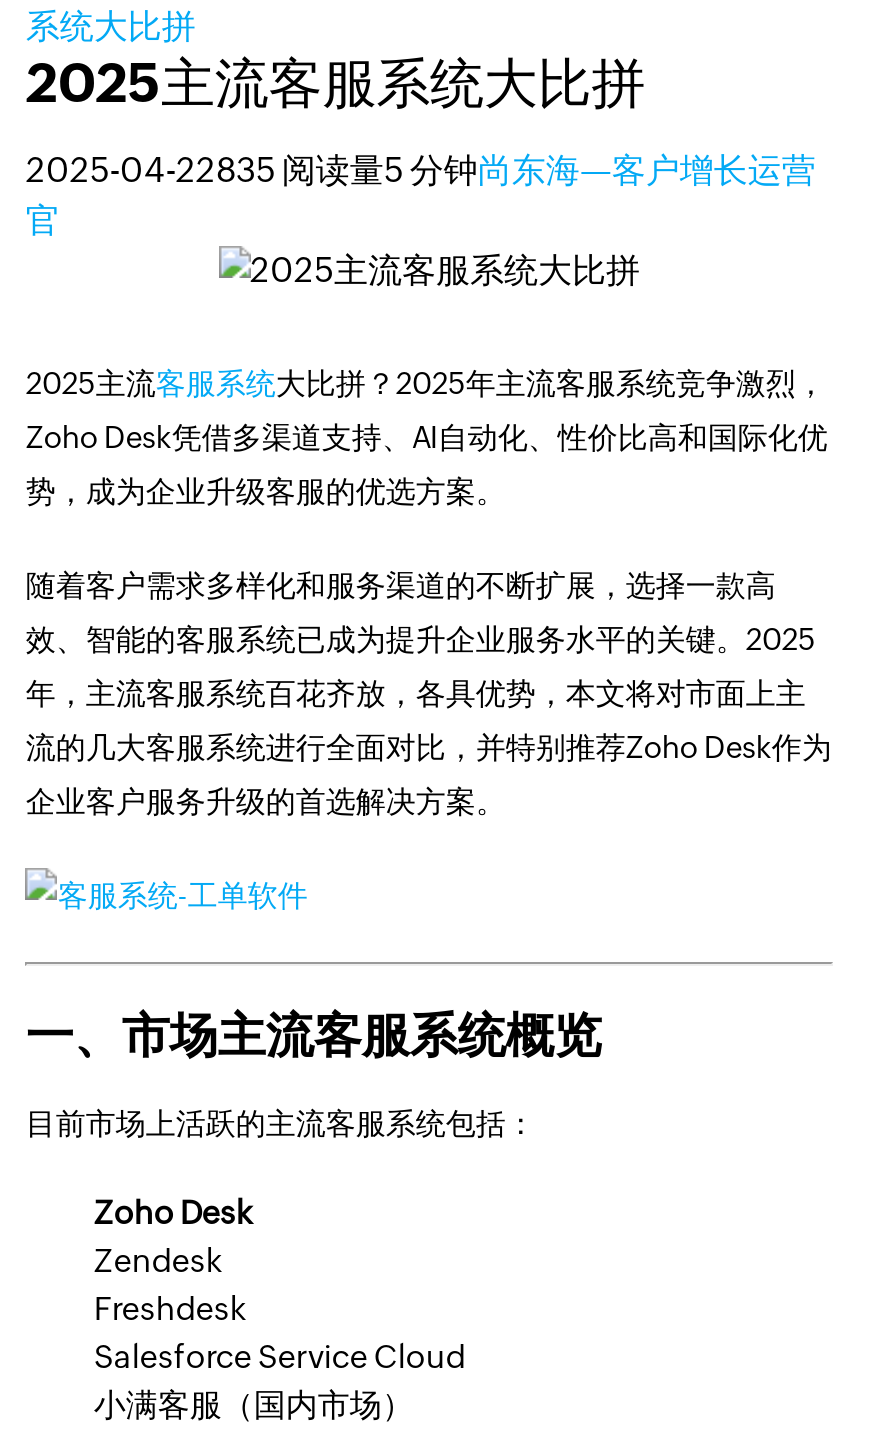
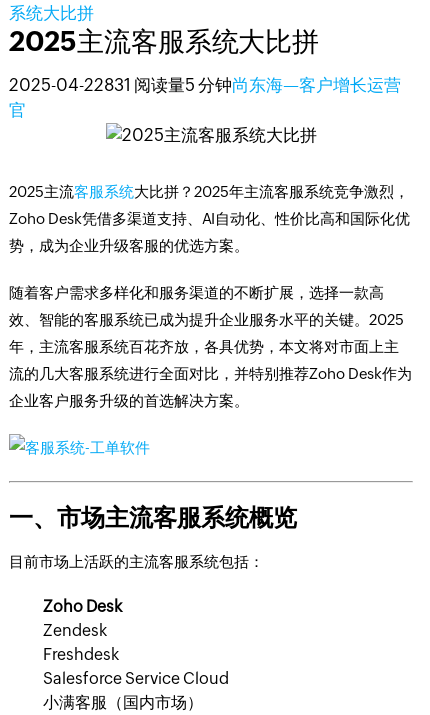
[26,150,816,190] 2025-04-22835 阅读量5 分钟尚东海—客户增长运营 -> [9,75,401,95] 2025-04-22831 阅读量5 分钟尚东海—客户增长运营

